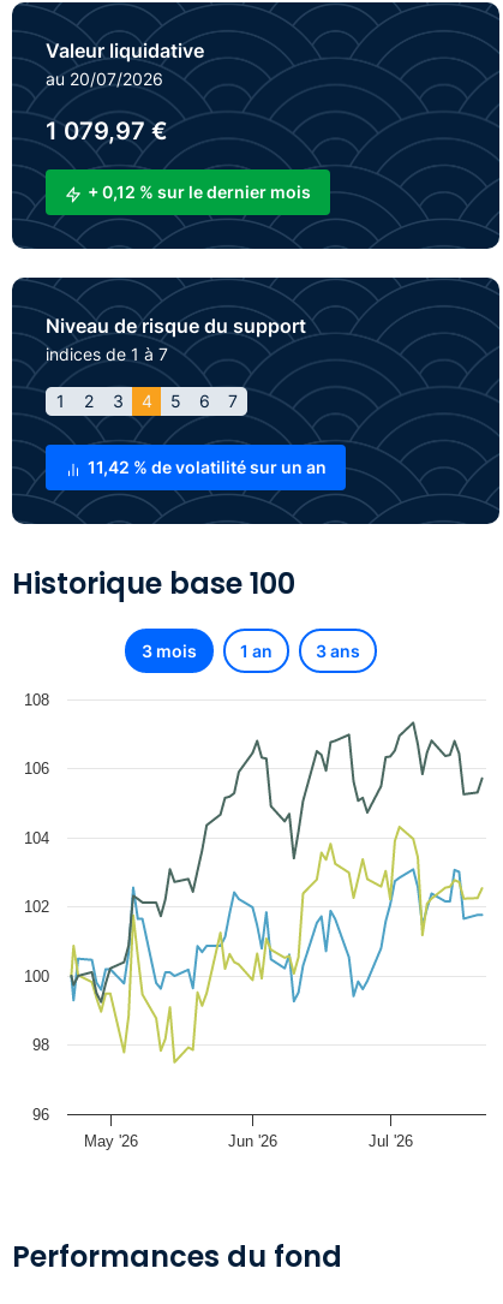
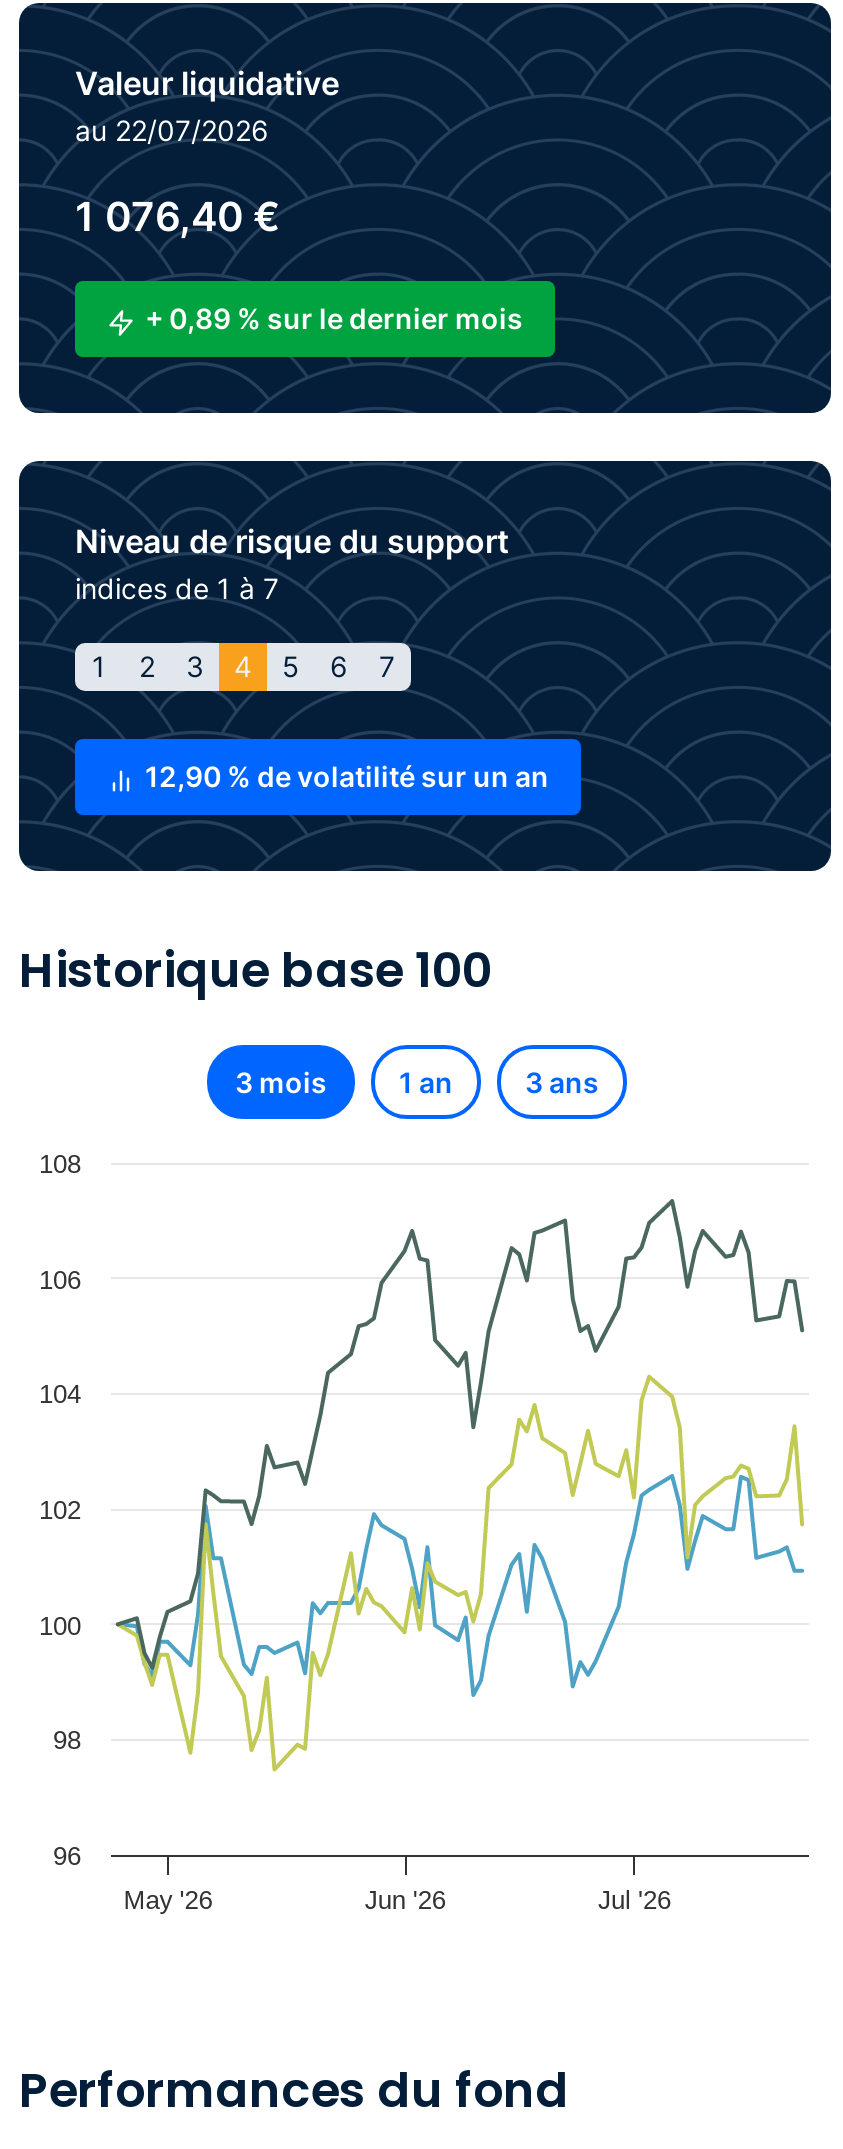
[46,69,163,90] au 20/07/2026 -> [75,114,269,148] au 22/07/2026
[46,117,168,146] 1 079,97 € -> [75,194,281,242] 1 076,40 €
[88,182,311,203] + 0,12 % sur le dernier mois -> [145,302,523,336] + 0,89 % sur le dernier mois
[88,457,327,478] 11,42 % de volatilité sur un an -> [145,760,549,794] 12,90 % de volatilité sur un an
[70,721,484,1064] [image] -> [117,1197,805,1773] [image]

